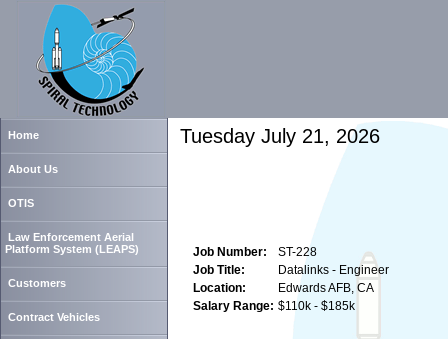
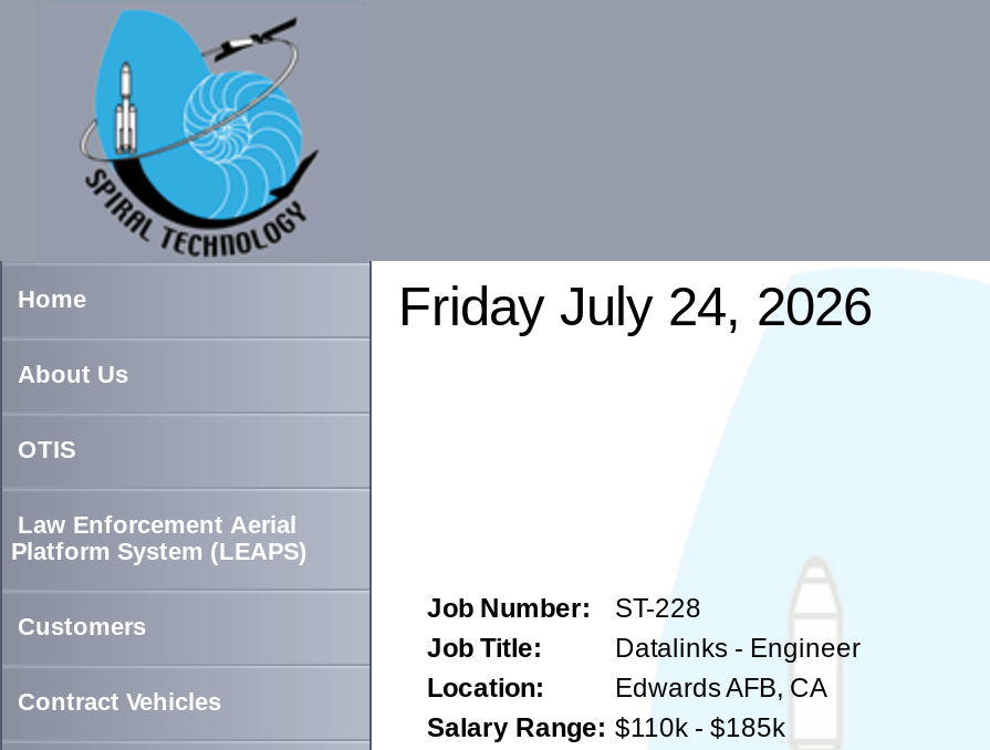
[180,125,380,147] Tuesday July 21, 2026 -> [398,277,872,336] Friday July 24, 2026
moved [193,245,389,313] -> [427,593,861,743]: Job Number: | ST-228 | Job Title: | Datalinks - Engineer | Location: | Edwards AFB, CA | Salary Range: $110k - $185k

